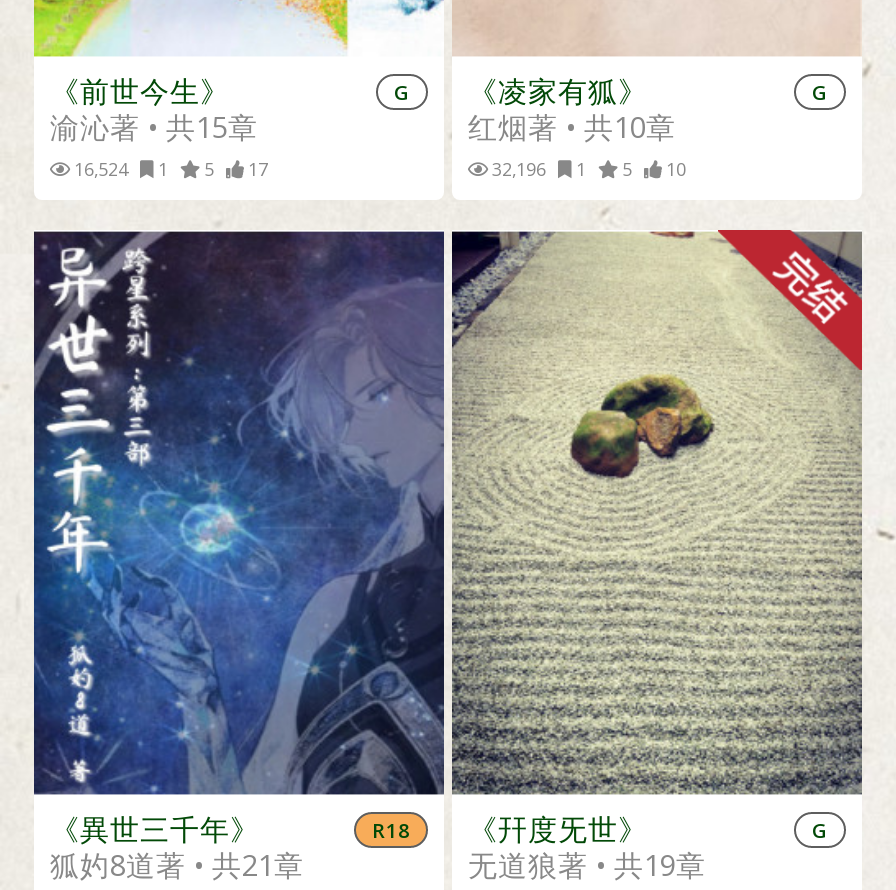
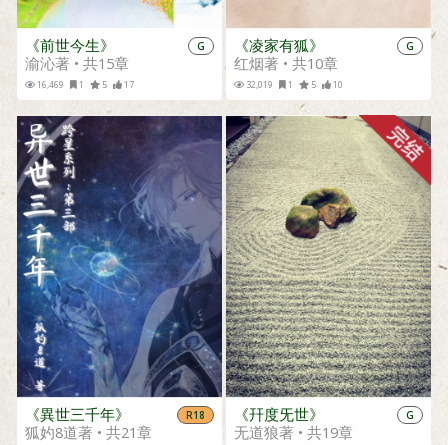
[70,156,268,182] 16,524 1 5 17 -> [35,78,134,91] 16,469 1 5 17
[488,156,686,182] 32,196 1 5 10 -> [244,78,343,91] 32,019 1 5 10

